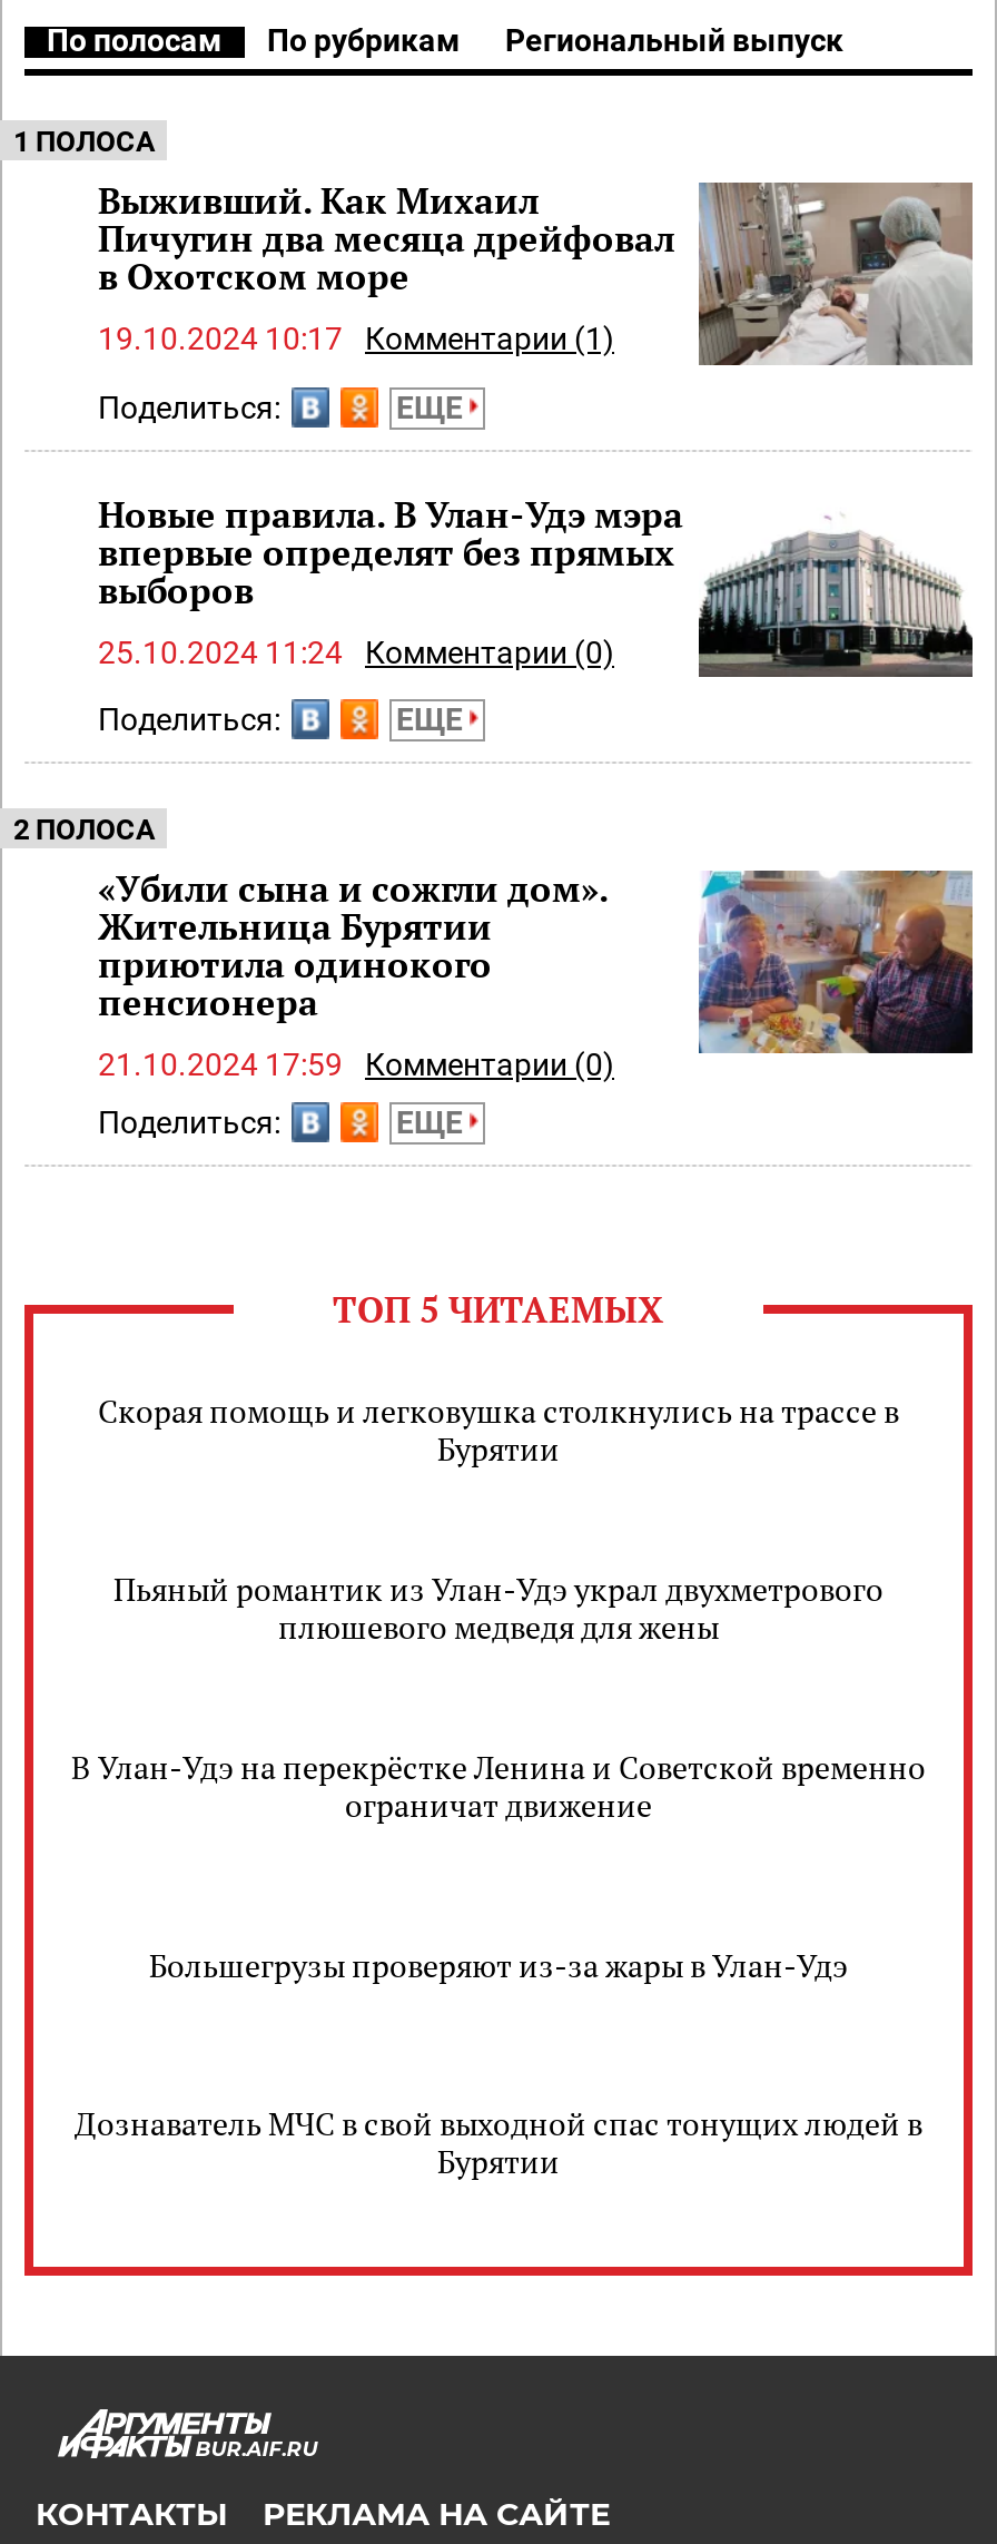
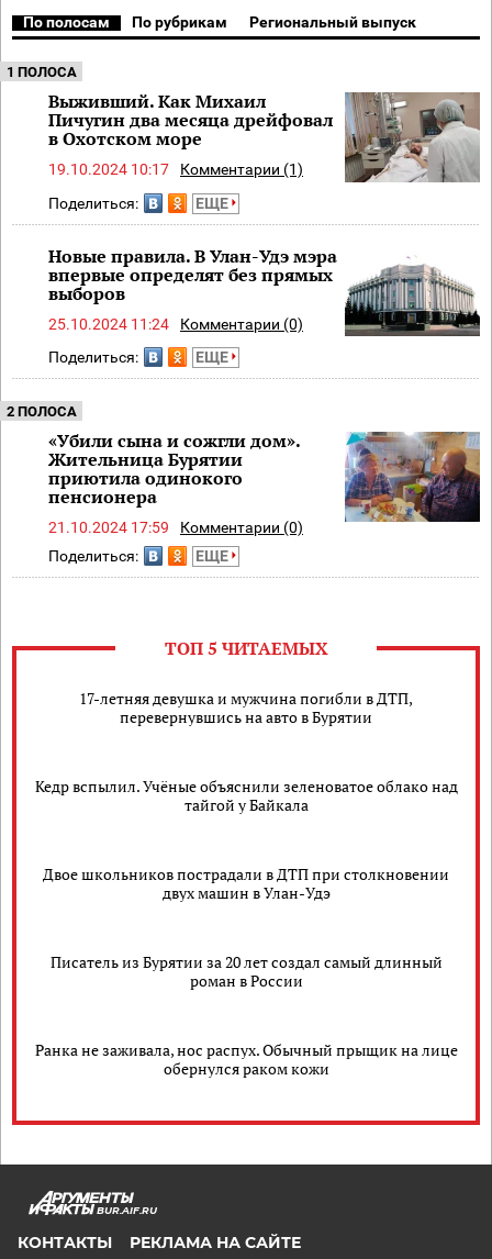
[98,1390,899,1470] Скорая помощь и легковушка столкнулись на трассе в | Бурятии -> [79,688,413,727] 17-летняя девушка и мужчина погибли в ДТП, | перевернувшись на авто в Бурятии
[113,1568,884,1648] Пьяный романтик из Улан-Удэ украл двухметрового | плюшевого медведя для жены -> [35,776,457,815] Кедр вспылил. Учёные объяснили зеленоватое облако над | тайгой у Байкала
[71,1746,926,1826] В Улан-Удэ на перекрёстке Ленина и Советской временно | ограничат движение -> [43,864,449,903] Двое школьников пострадали в ДТП при столкновении | двух машин в Улан-Удэ
[149,1943,848,1985] Большегрузы проверяют из-за жары в Улан-Удэ -> [50,952,442,991] Писатель из Бурятии за 20 лет создал самый длинный | роман в России
[75,2102,922,2182] Дознаватель МЧС в свой выходной спас тонущих людей в | Бурятии -> [35,1039,457,1079] Ранка не заживала, нос распух. Обычный прыщик на лице | обернулся раком кожи

